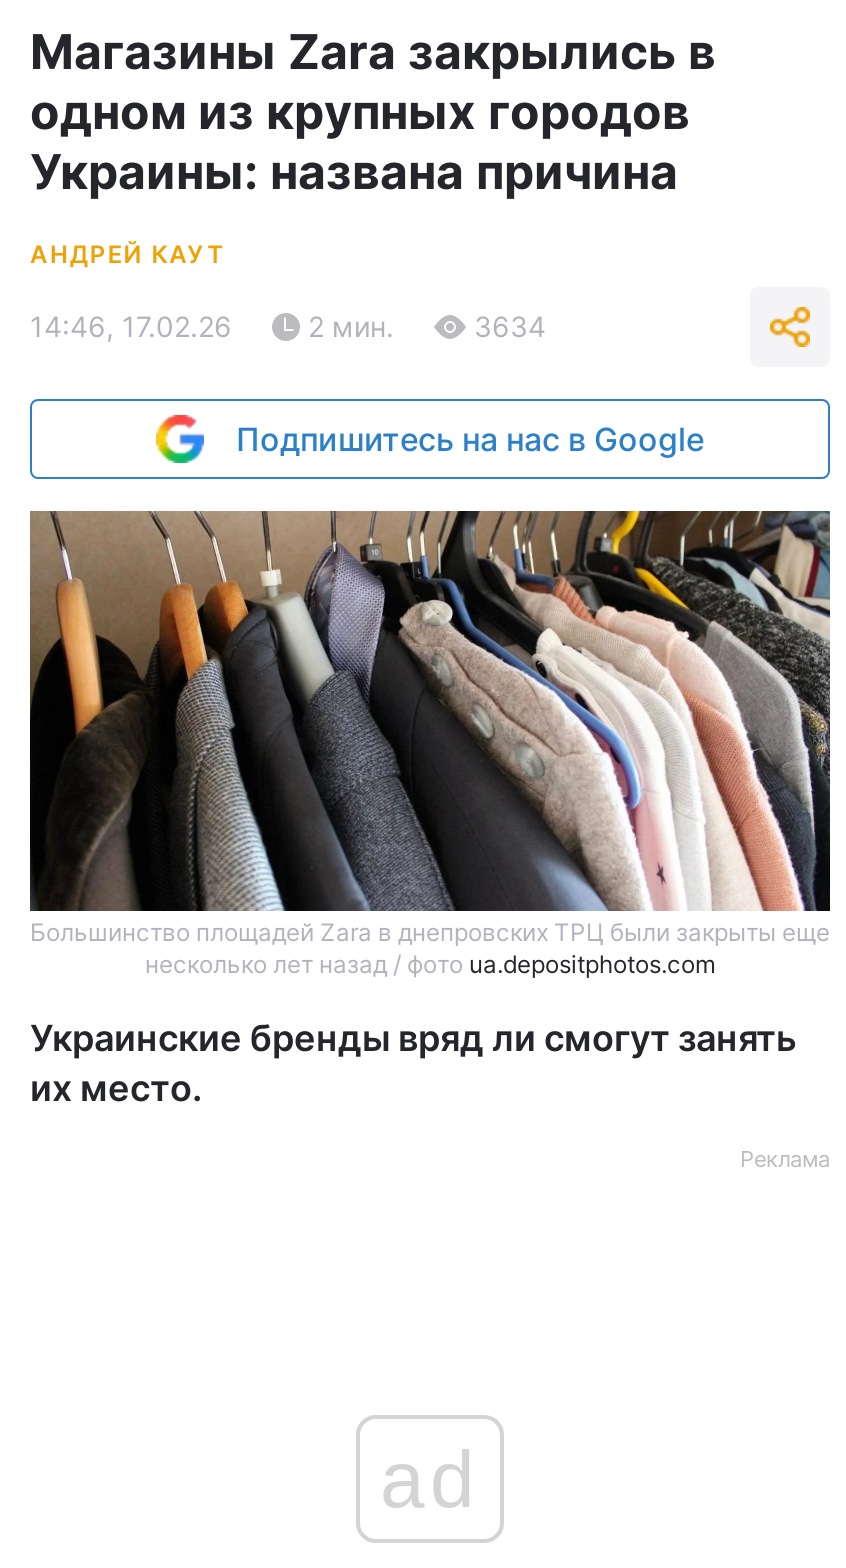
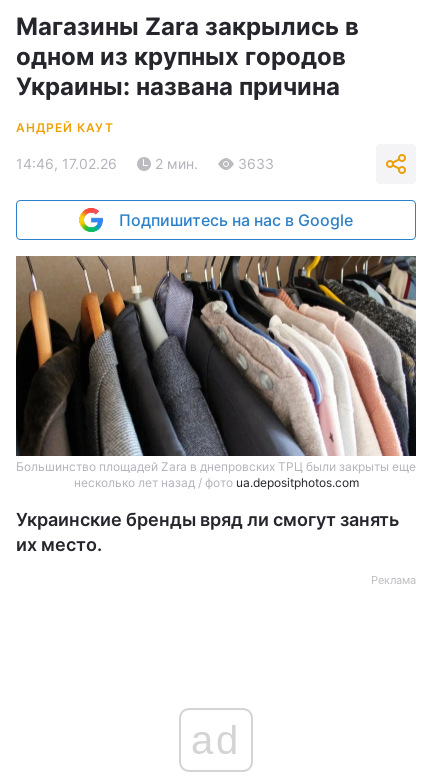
[474,309,546,343] 3634 -> [238,155,274,172] 3633

